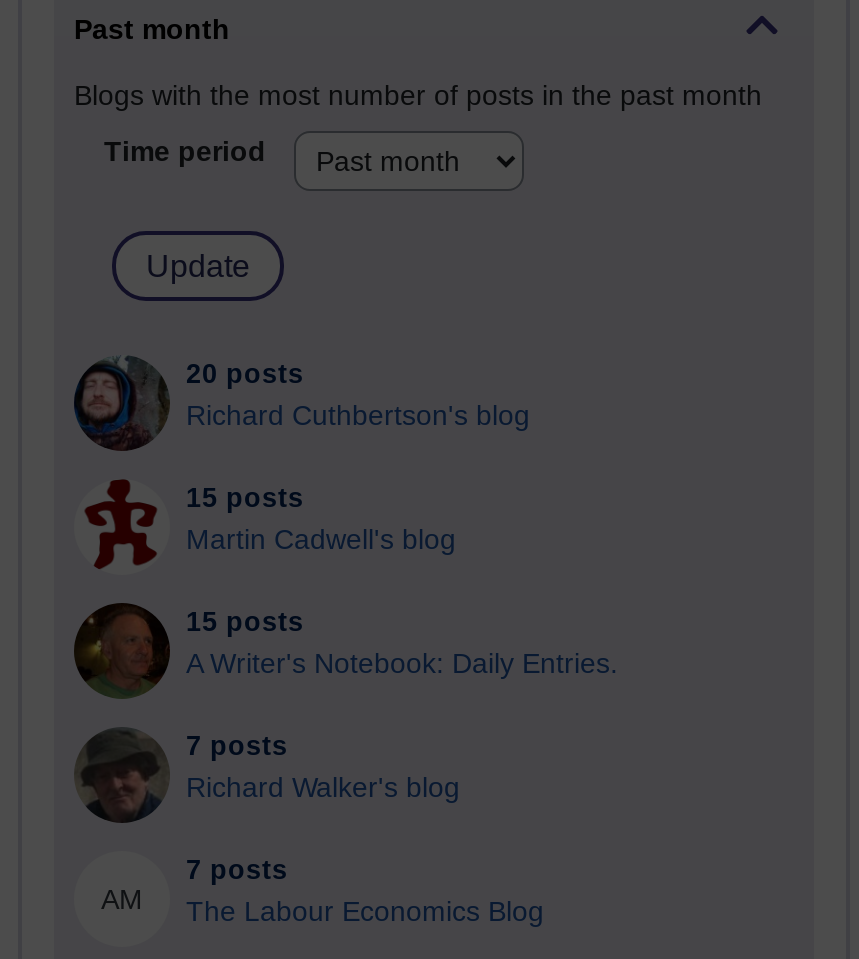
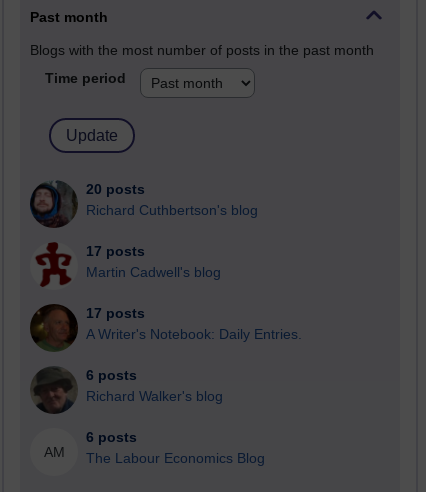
[186,484,304,514] 15 posts -> [86,244,145,259] 17 posts
[186,608,304,638] 15 posts -> [86,306,145,321] 17 posts
[186,732,288,762] 7 posts -> [86,368,137,383] 6 posts
[186,856,288,886] 7 posts -> [86,430,137,445] 6 posts

